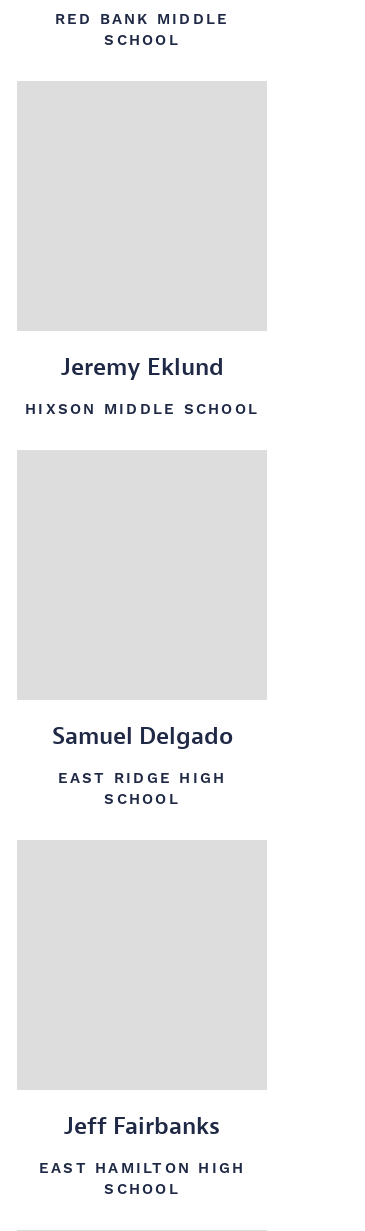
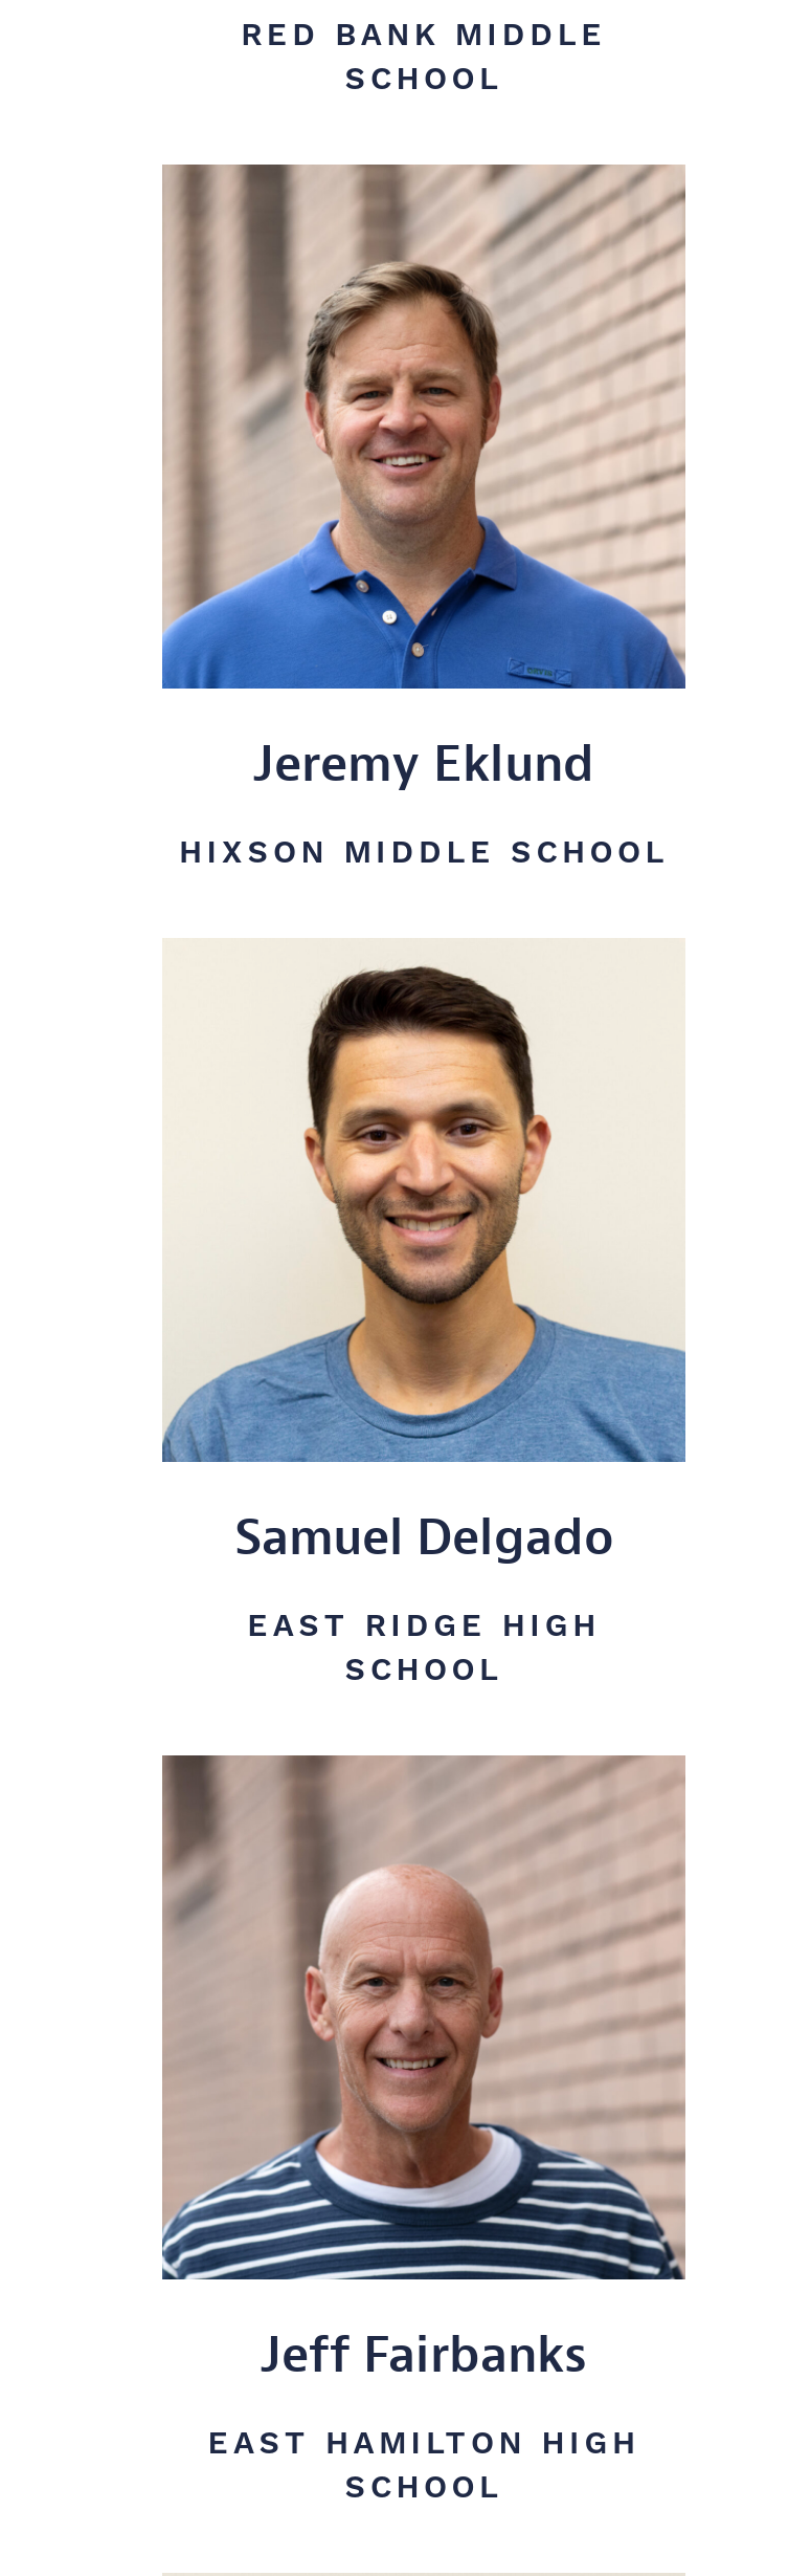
none -> [160,163,688,690] [image]
none -> [160,964,685,1463] [image]
none -> [160,1754,685,2280] [image]

